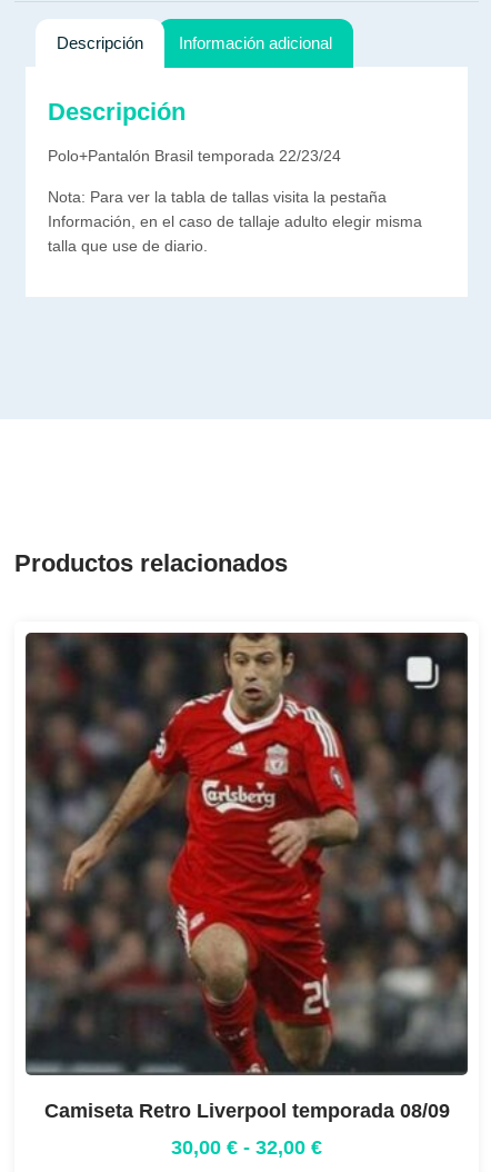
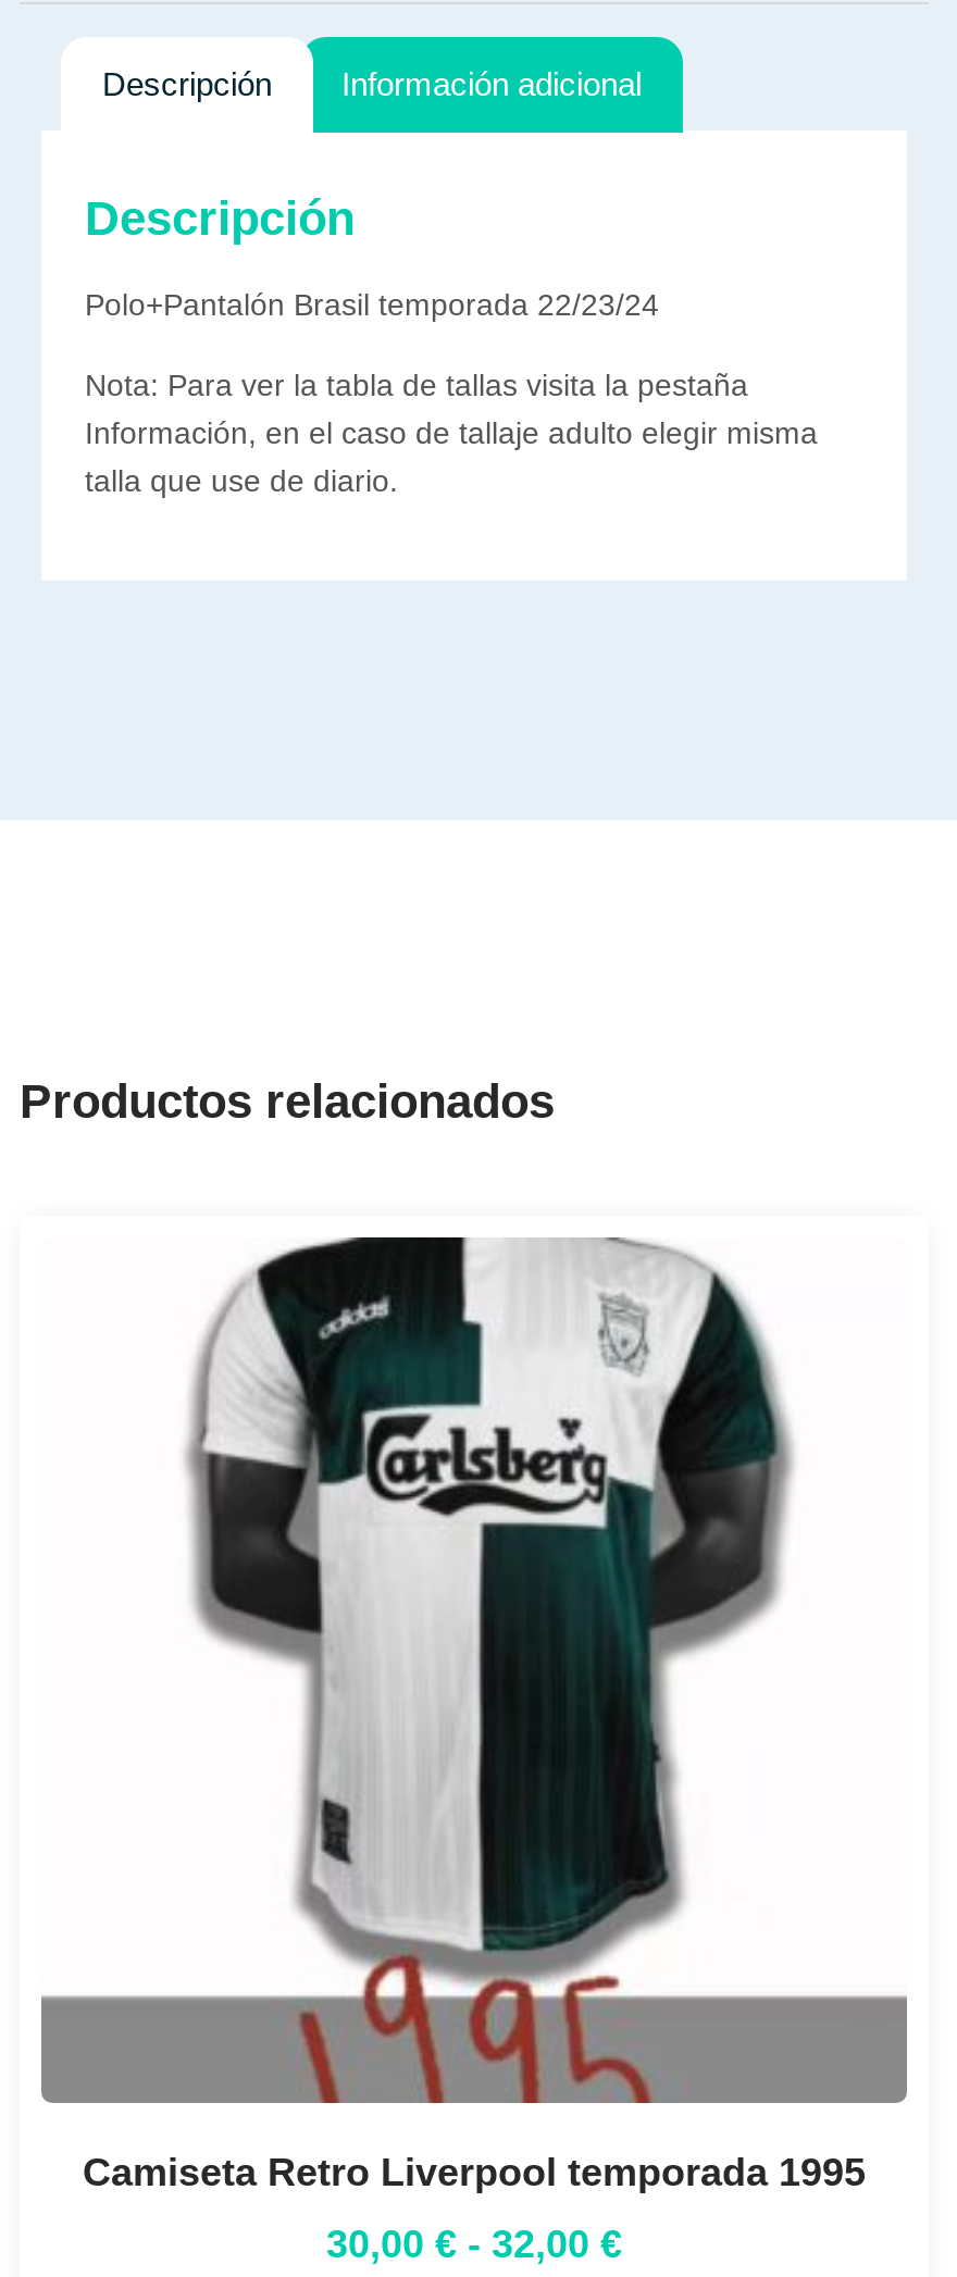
[24,632,469,1123] [image] | Camiseta Retro Liverpool temporada 08/09 -> [41,1237,907,2195] [image] | Camiseta Retro Liverpool temporada 1995

